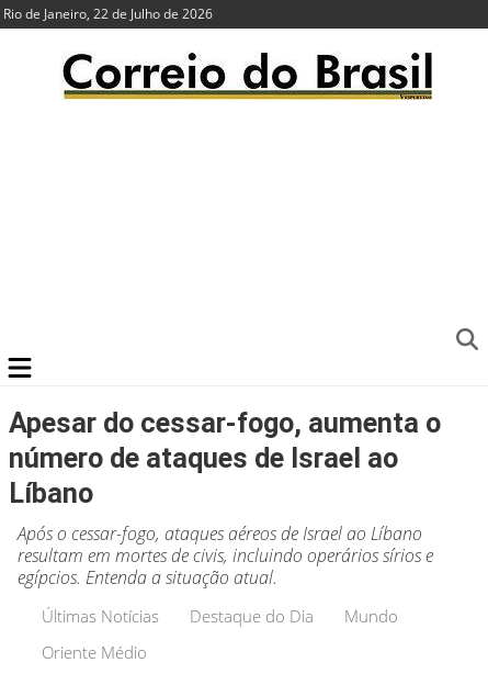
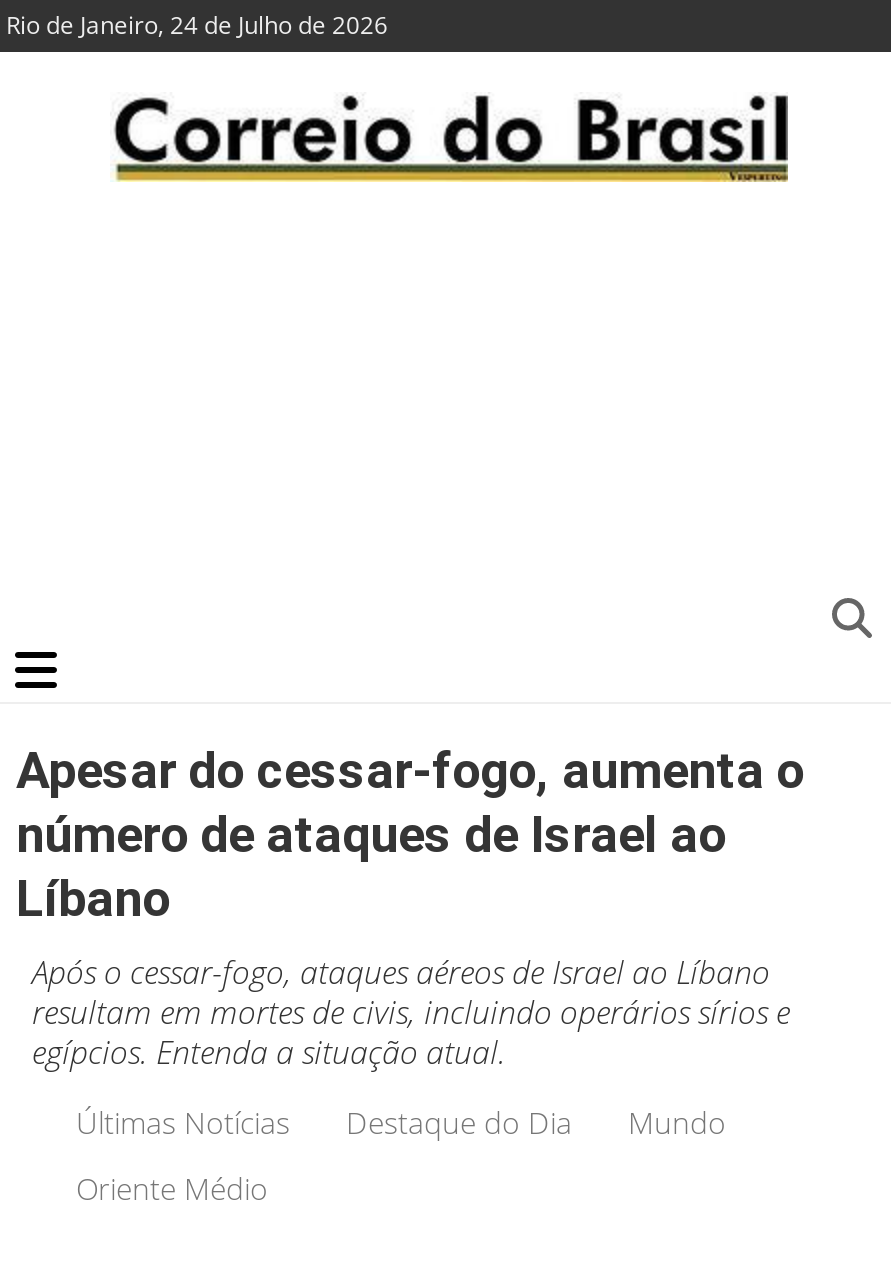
[3,4,213,23] Rio de Janeiro, 22 de Julho de 2026 -> [6,8,388,42] Rio de Janeiro, 24 de Julho de 2026

